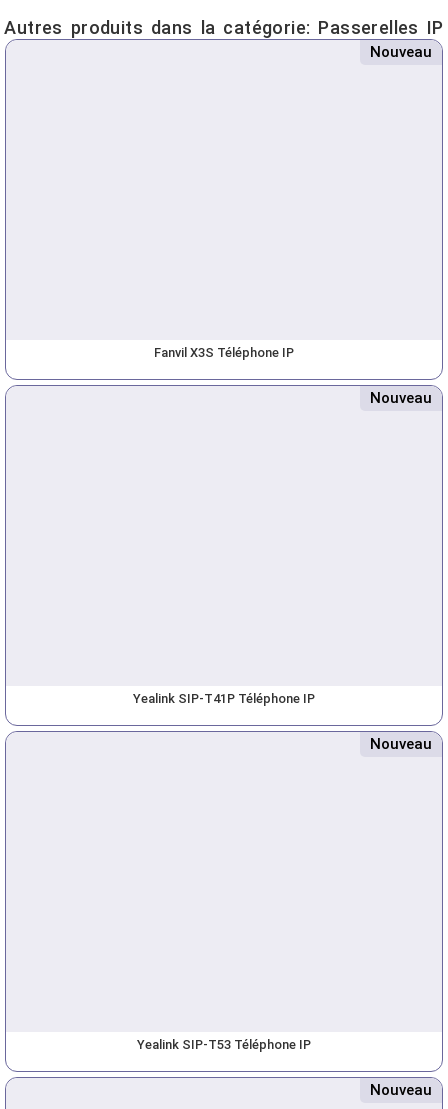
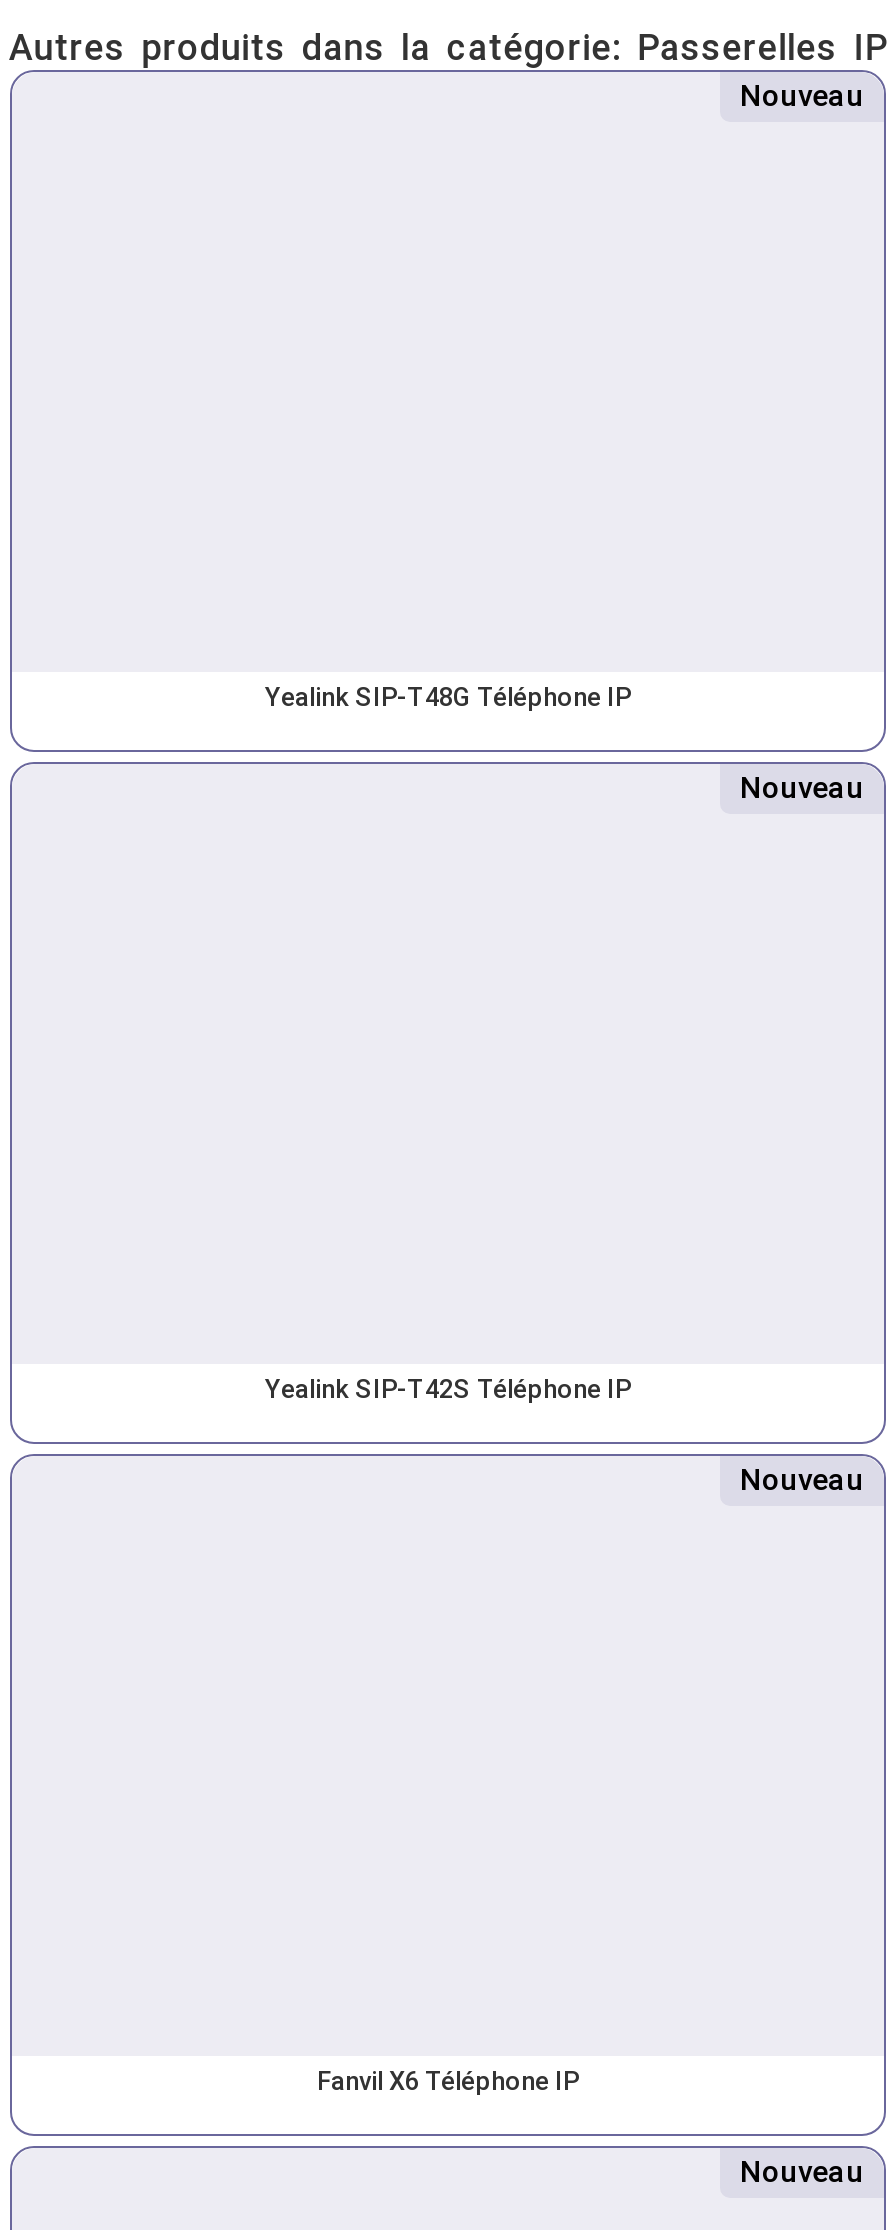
[154,345,294,360] Fanvil X3S Téléphone IP -> [265,683,631,713] Yealink SIP-T48G Téléphone IP
[133,691,315,706] Yealink SIP-T41P Téléphone IP -> [265,1375,631,1405] Yealink SIP-T42S Téléphone IP
[137,1037,311,1052] Yealink SIP-T53 Téléphone IP -> [317,2067,579,2097] Fanvil X6 Téléphone IP

